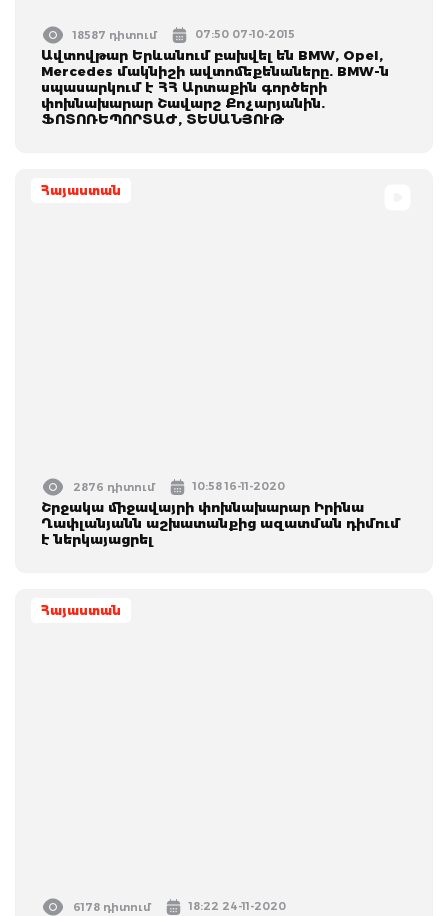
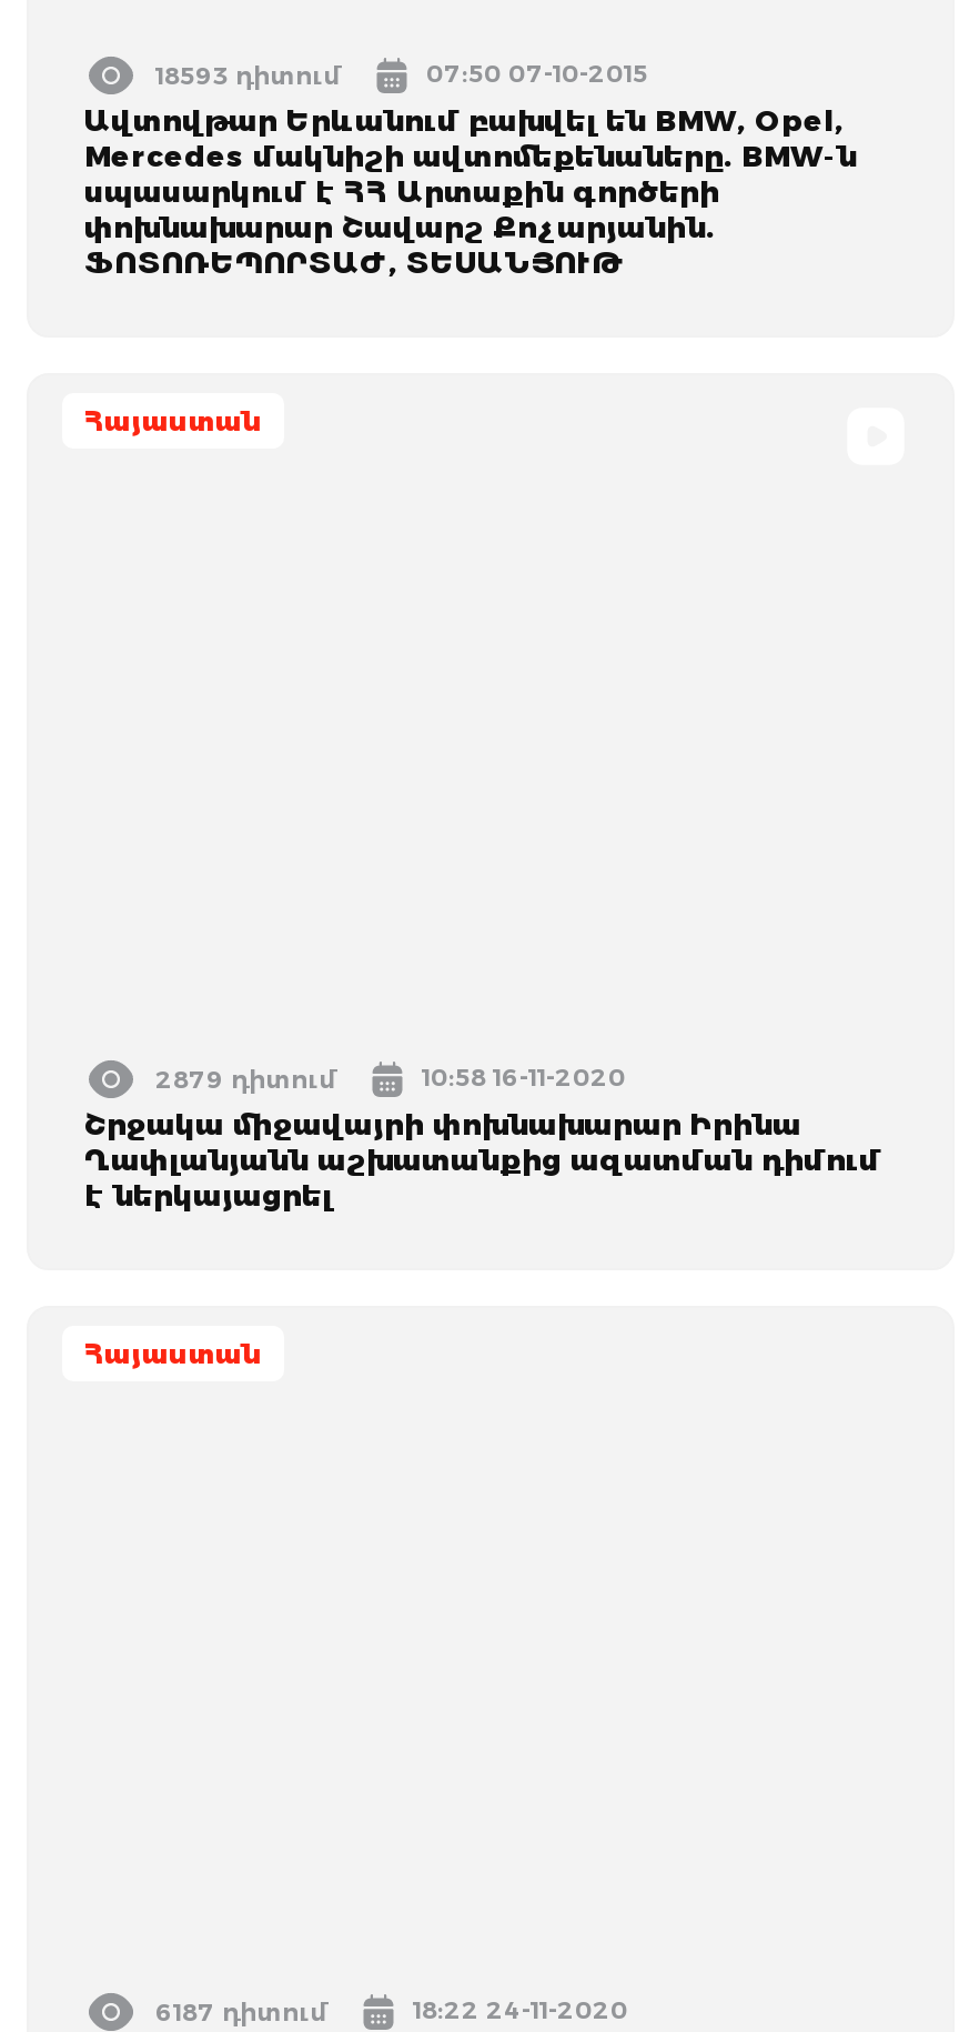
[73,28,157,42] 18587 դիտում -> [155,59,342,90] 18593 դիտում
[73,480,155,494] 2876 դիտում -> [155,1063,337,1094] 2879 դիտում
[73,900,151,914] 6178 դիտում -> [155,1996,329,2027] 6187 դիտում

